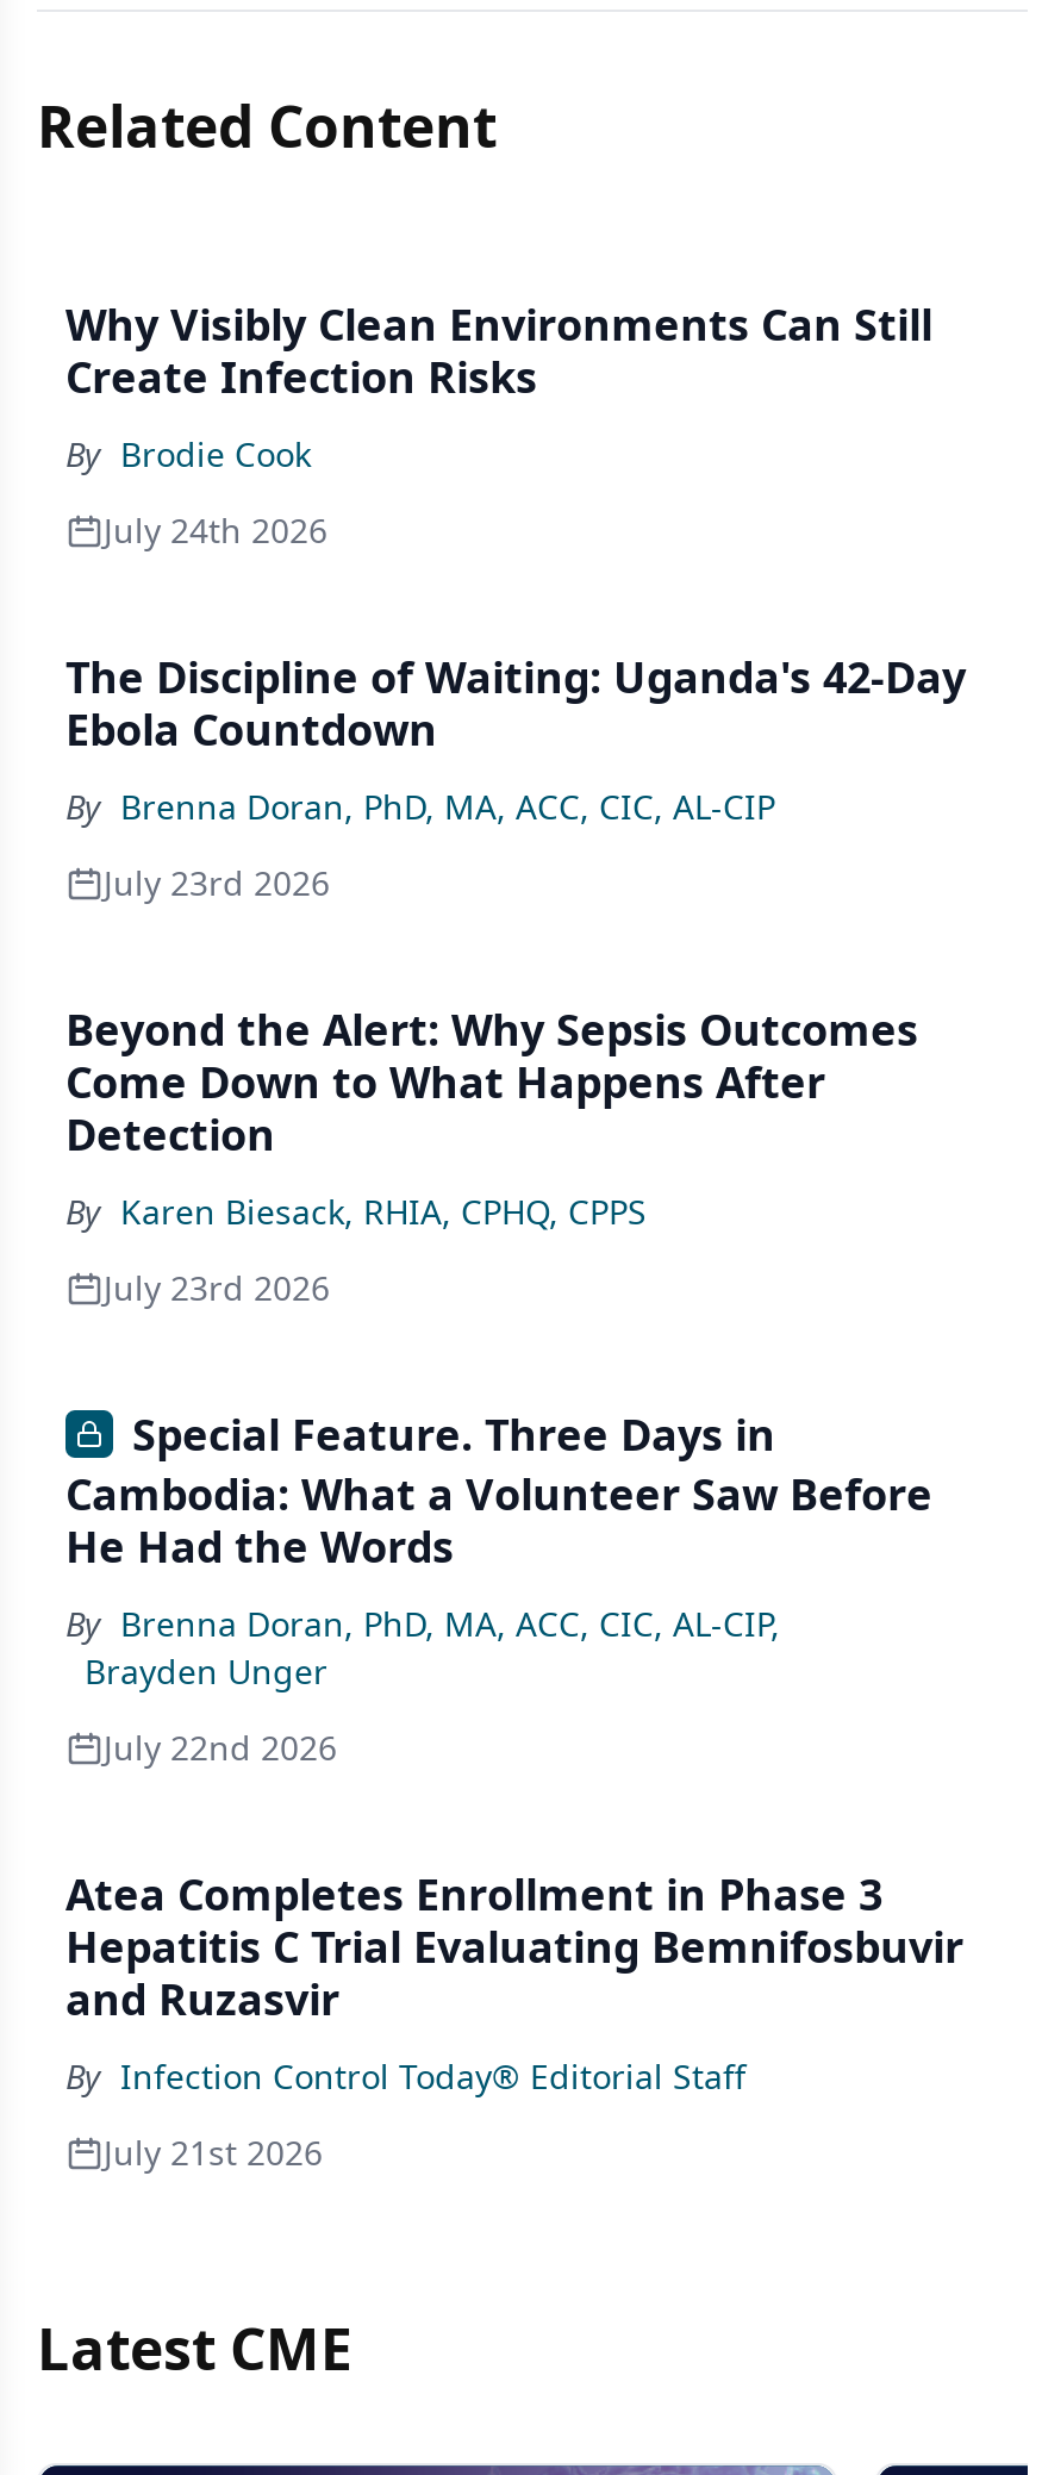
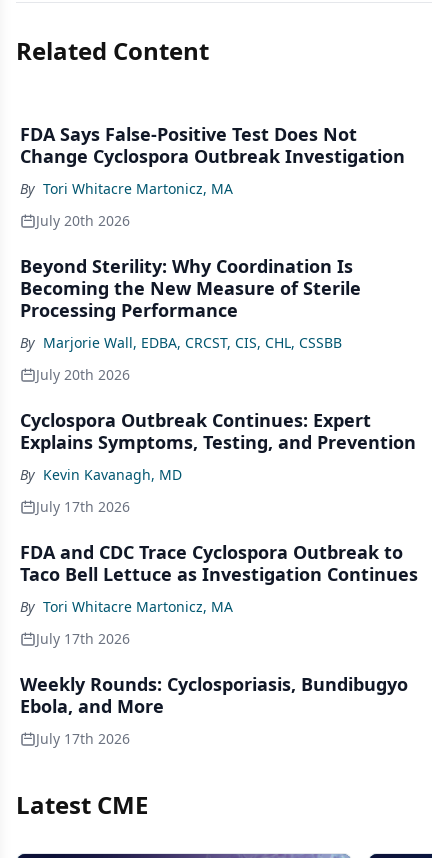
[65,295,966,2175] Why Visibly Clean Environments Can Still | Create Infection Risks | By Brodie Cook | July 24th 2026 | The Discipline of Waiting: Uganda's 42-Day | Ebola Countdown | By Brenna Doran, PhD, MA, ACC, CIC, AL-CIP | July 23rd 2026 | Beyond the Alert: Why Sepsis Outcomes | Come Down to What Happens After | Detection | By Karen Biesack, RHIA, CPHQ, CPPS | July 23rd 2026 | Special Feature. Three Days in | Cambodia: What a Volunteer Saw Before | He Had the Words | By Brenna Doran, PhD, MA, ACC, CIC, AL-CIP, | Brayden Unger | July 22nd 2026 | Atea Completes Enrollment in Phase 3 | Hepatitis C Trial Evaluating Bemnifosbuvir | and Ruzasvir | By Infection Control Today® Editorial Staff | July 21st 2026 -> [20,122,418,748] FDA Says False-Positive Test Does Not | Change Cyclospora Outbreak Investigation | By Tori Whitacre Martonicz, MA | July 20th 2026 | Beyond Sterility: Why Coordination Is | Becoming the New Measure of Sterile | Processing Performance | By Marjorie Wall, EDBA, CRCST, CIS, CHL, CSSBB | July 20th 2026 | Cyclospora Outbreak Continues: Expert | Explains Symptoms, Testing, and Prevention | By Kevin Kavanagh, MD | July 17th 2026 | FDA and CDC Trace Cyclospora Outbreak to | Taco Bell Lettuce as Investigation Continues | By Tori Whitacre Martonicz, MA | July 17th 2026 | Weekly Rounds: Cyclosporiasis, Bundibugyo | Ebola, and More | July 17th 2026

